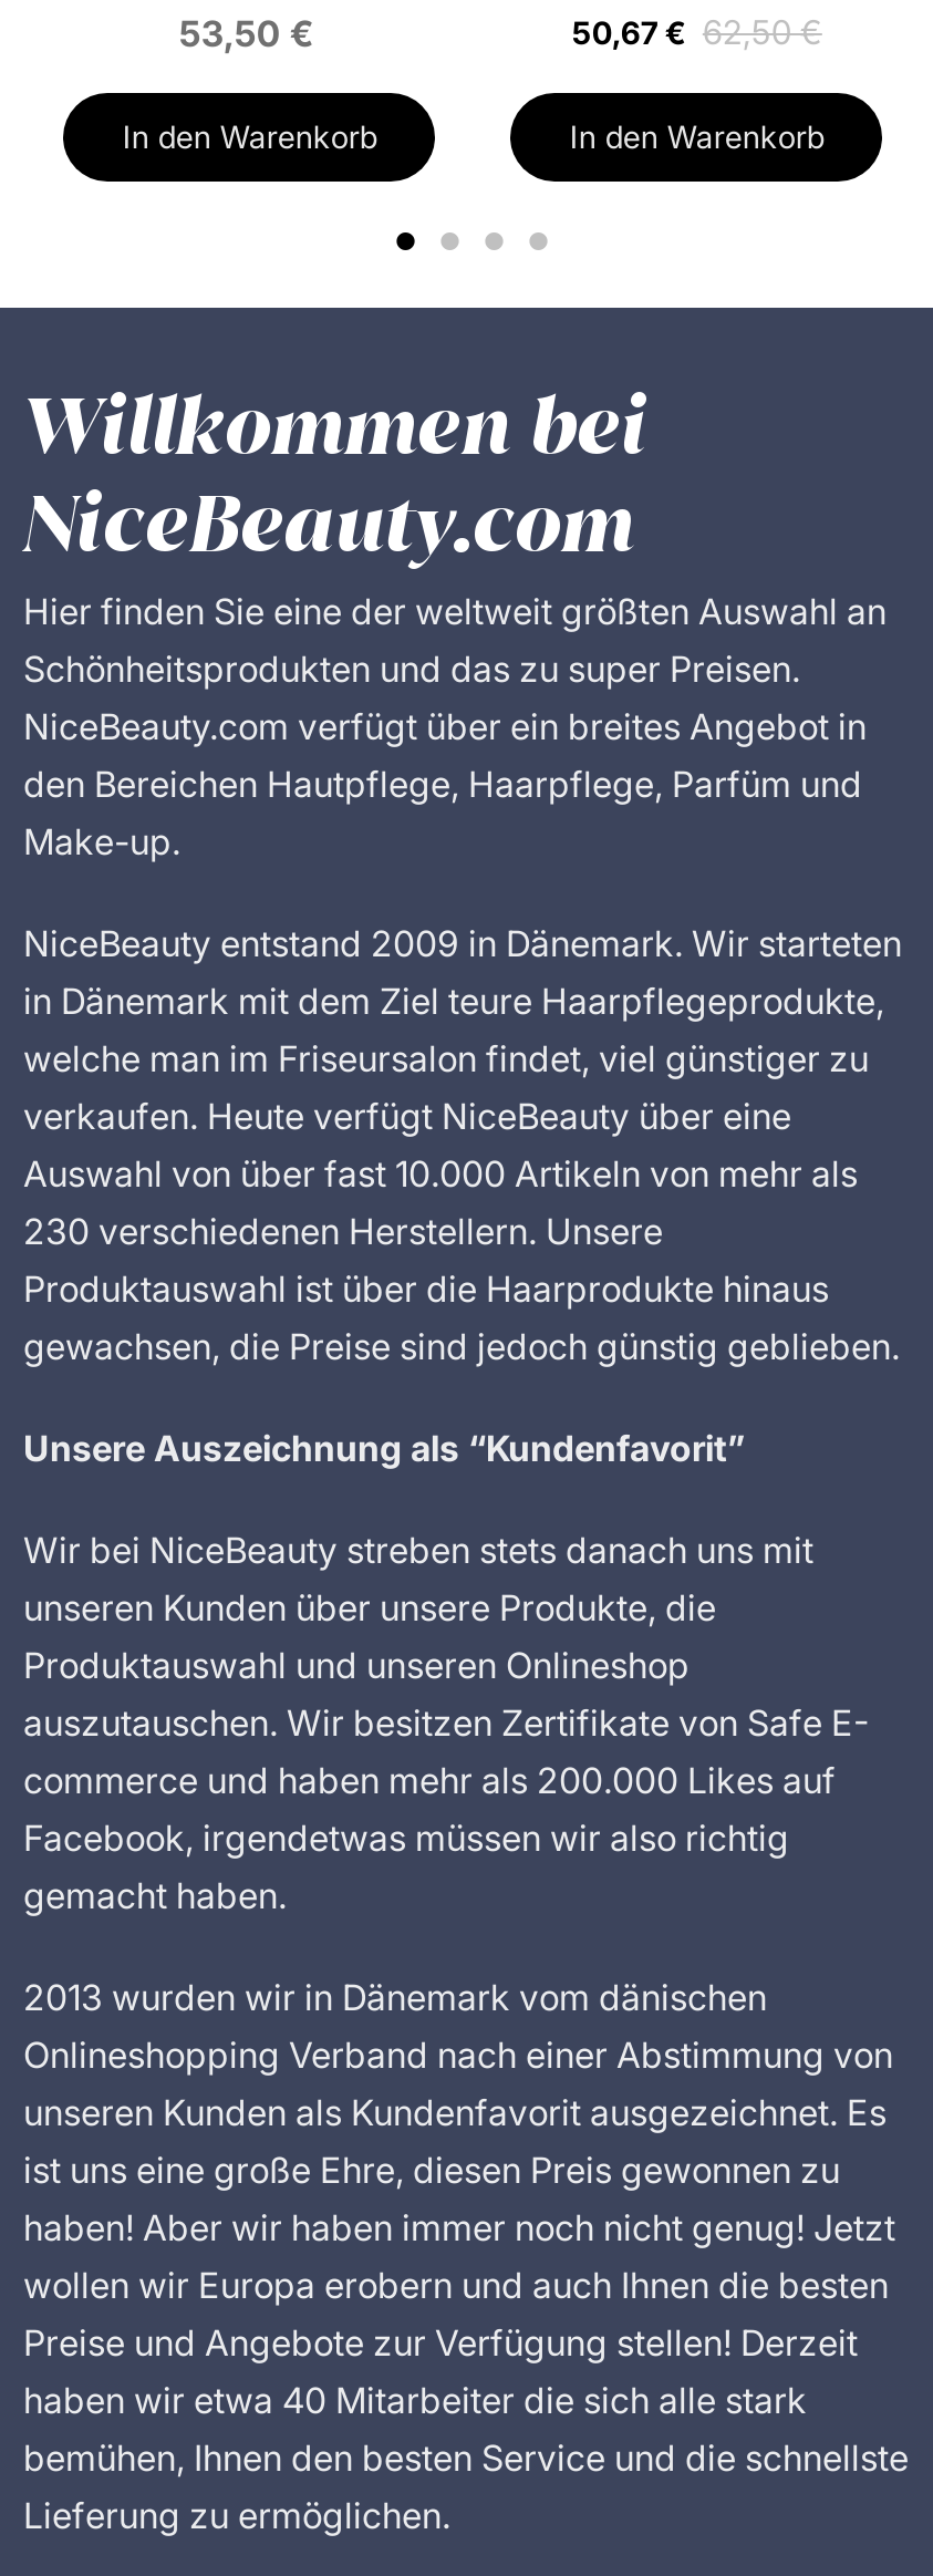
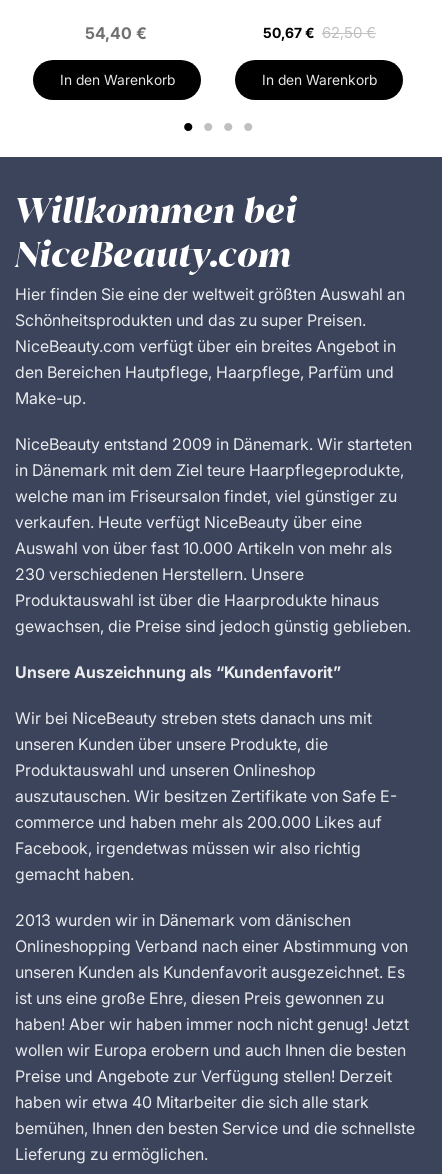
[179,10,314,54] 53,50 € -> [85,23,147,43] 54,40 €

